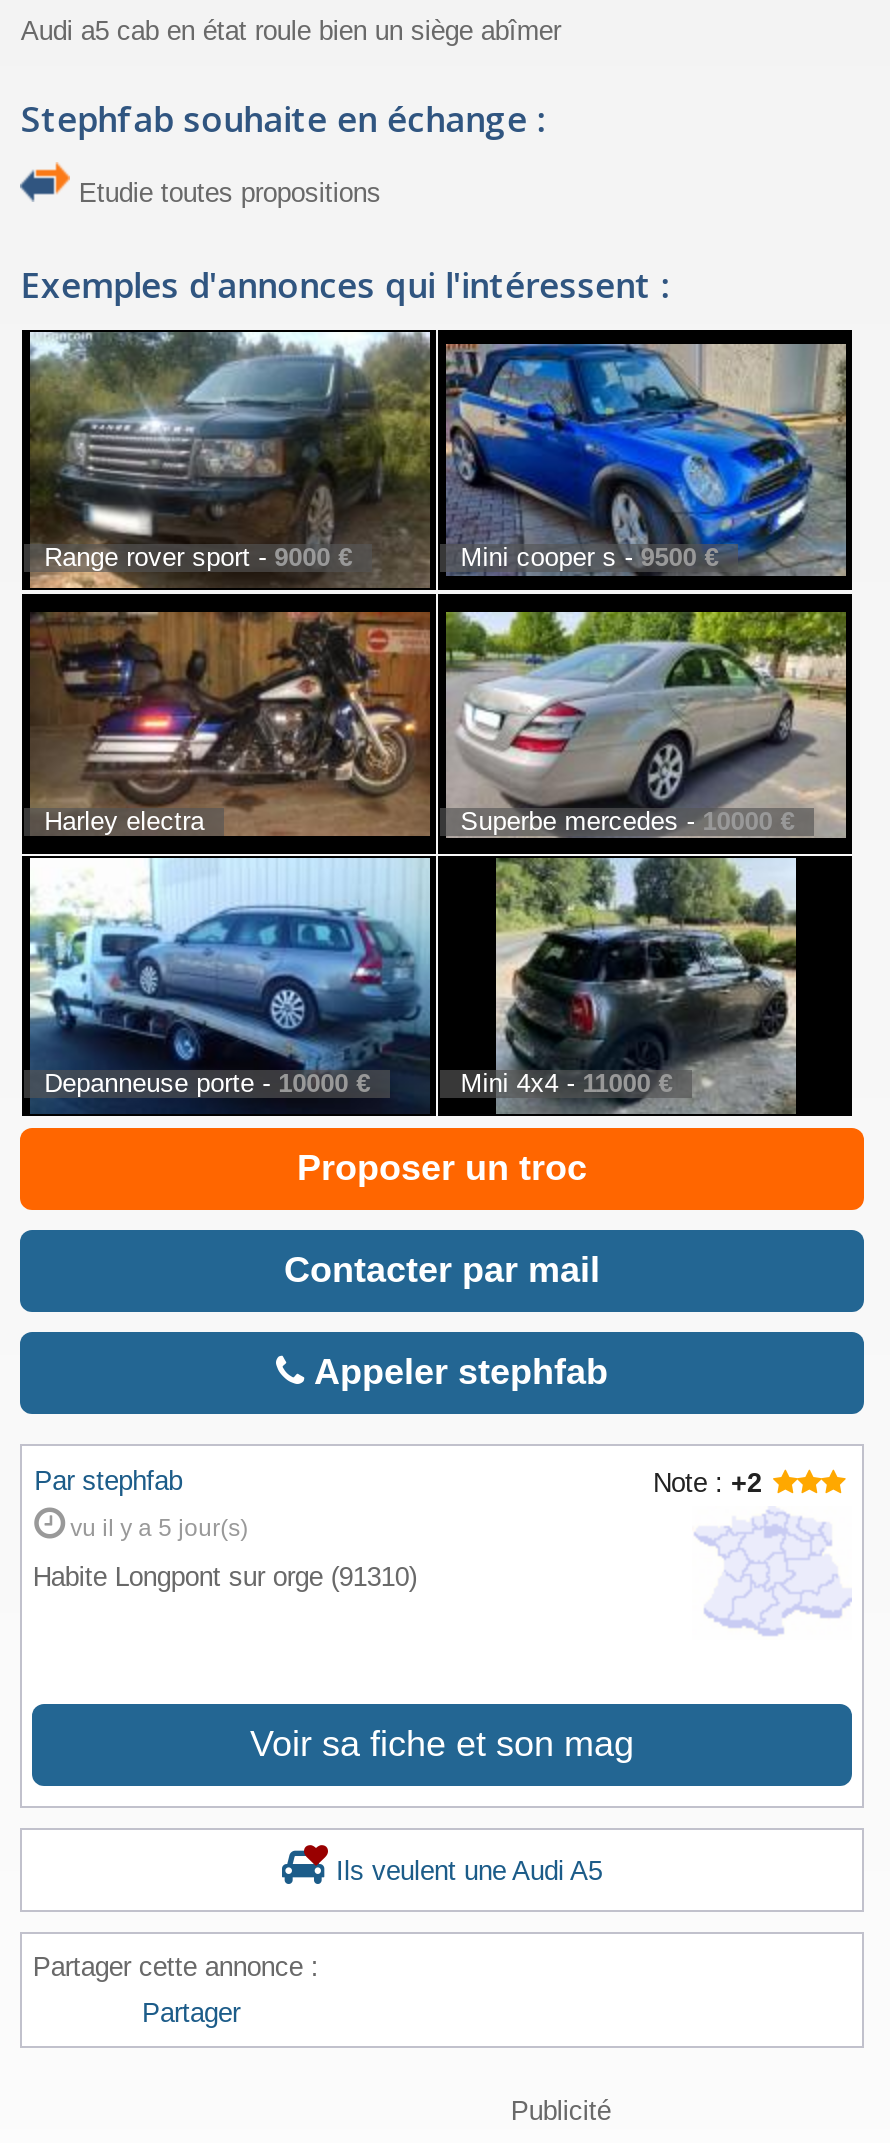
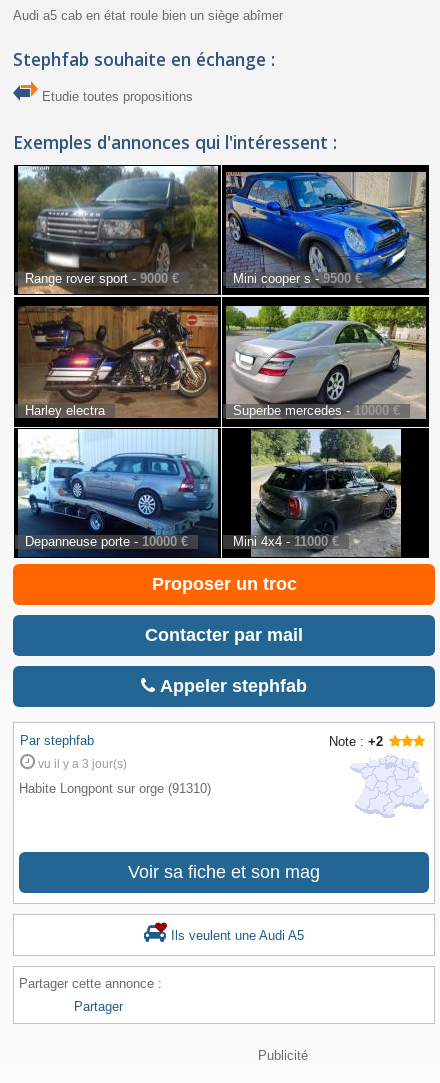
[64,1514,248,1542] vu il y a 5 jour(s) -> [35,757,127,771] vu il y a 3 jour(s)

